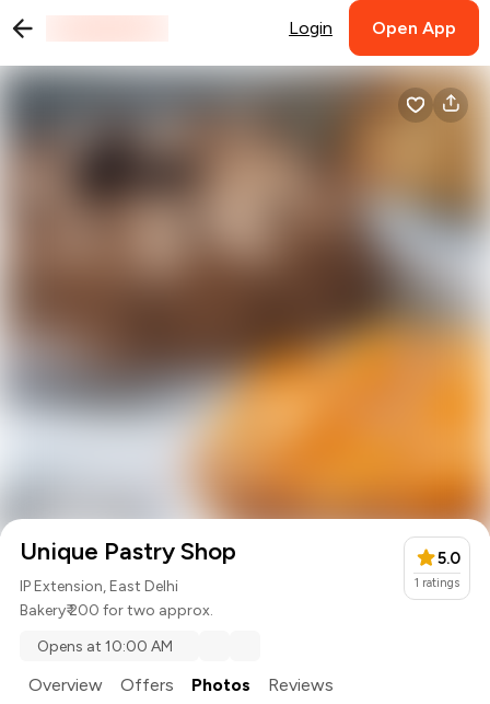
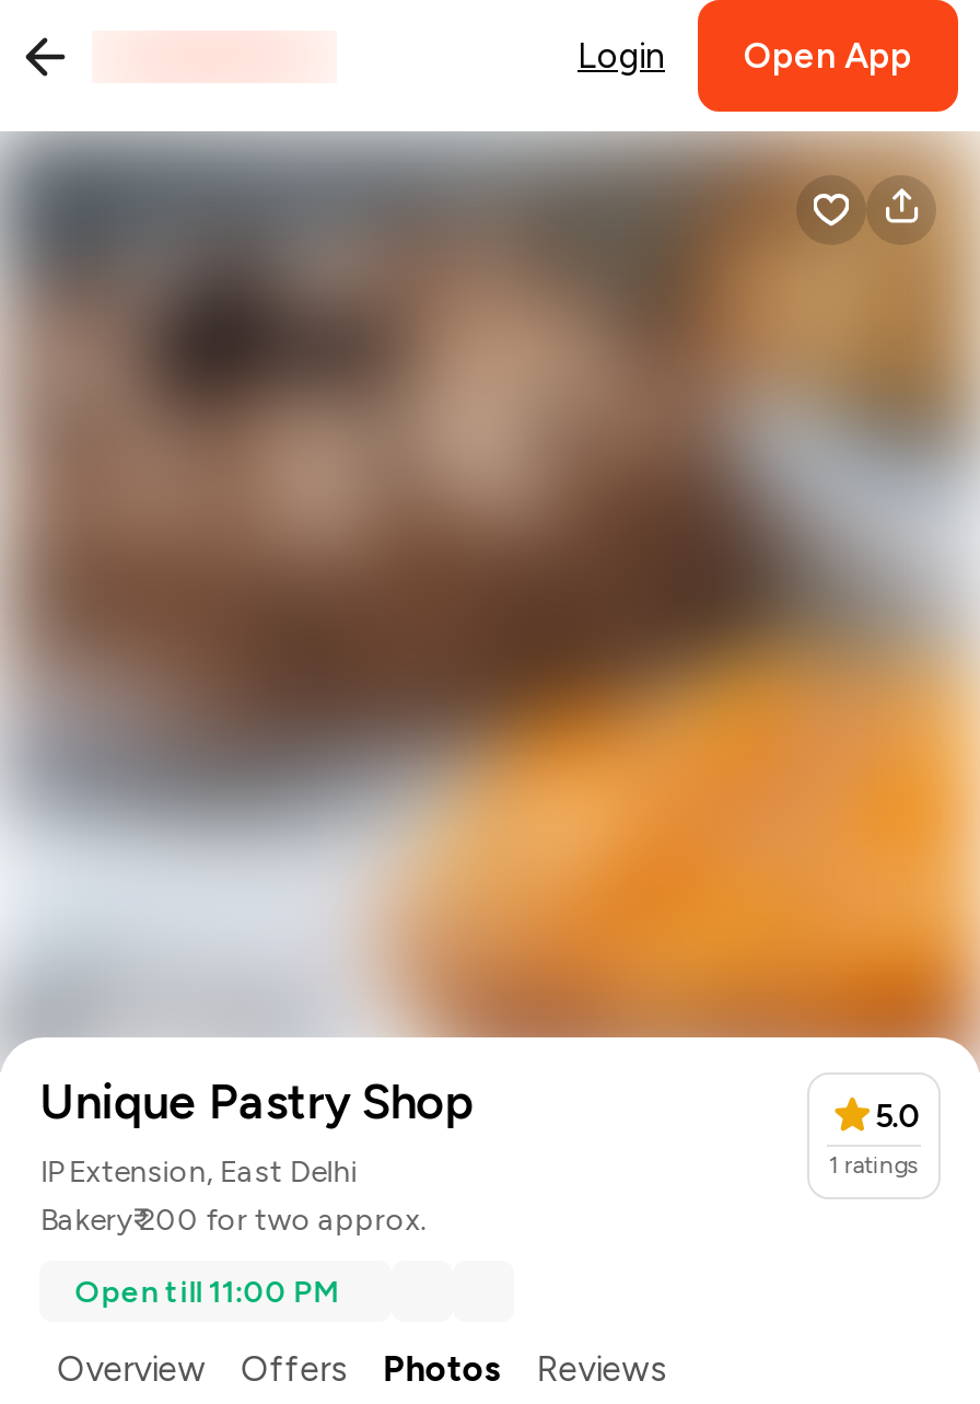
[38,637,173,656] Opens at 10:00 AM -> [75,1273,340,1311] Open till 11:00 PM

